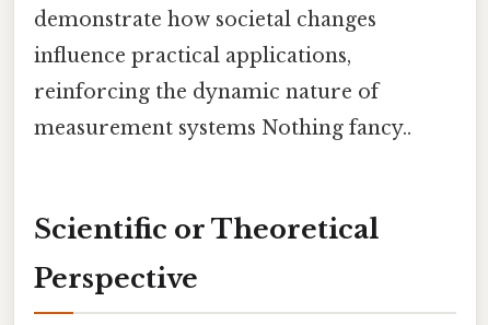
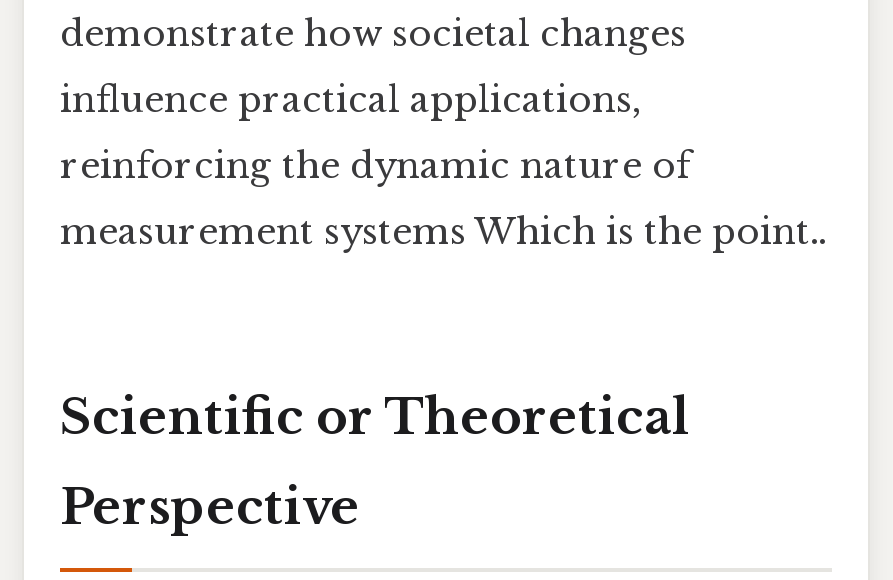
[34,116,411,140] measurement systems Nothing fancy.. -> [60,210,826,254] measurement systems Which is the point..

